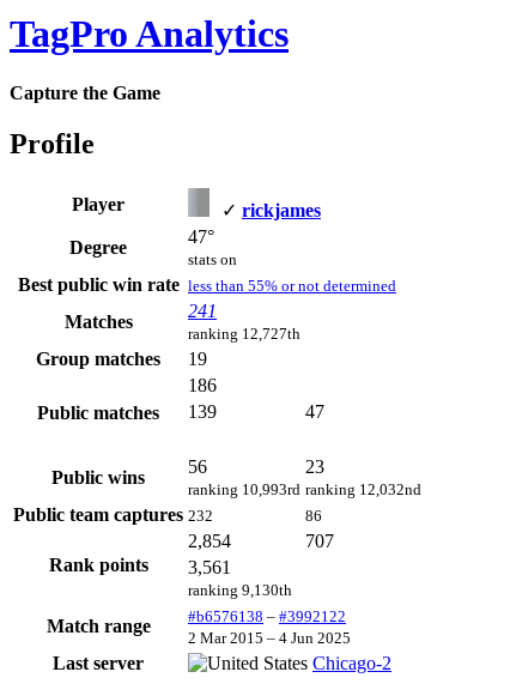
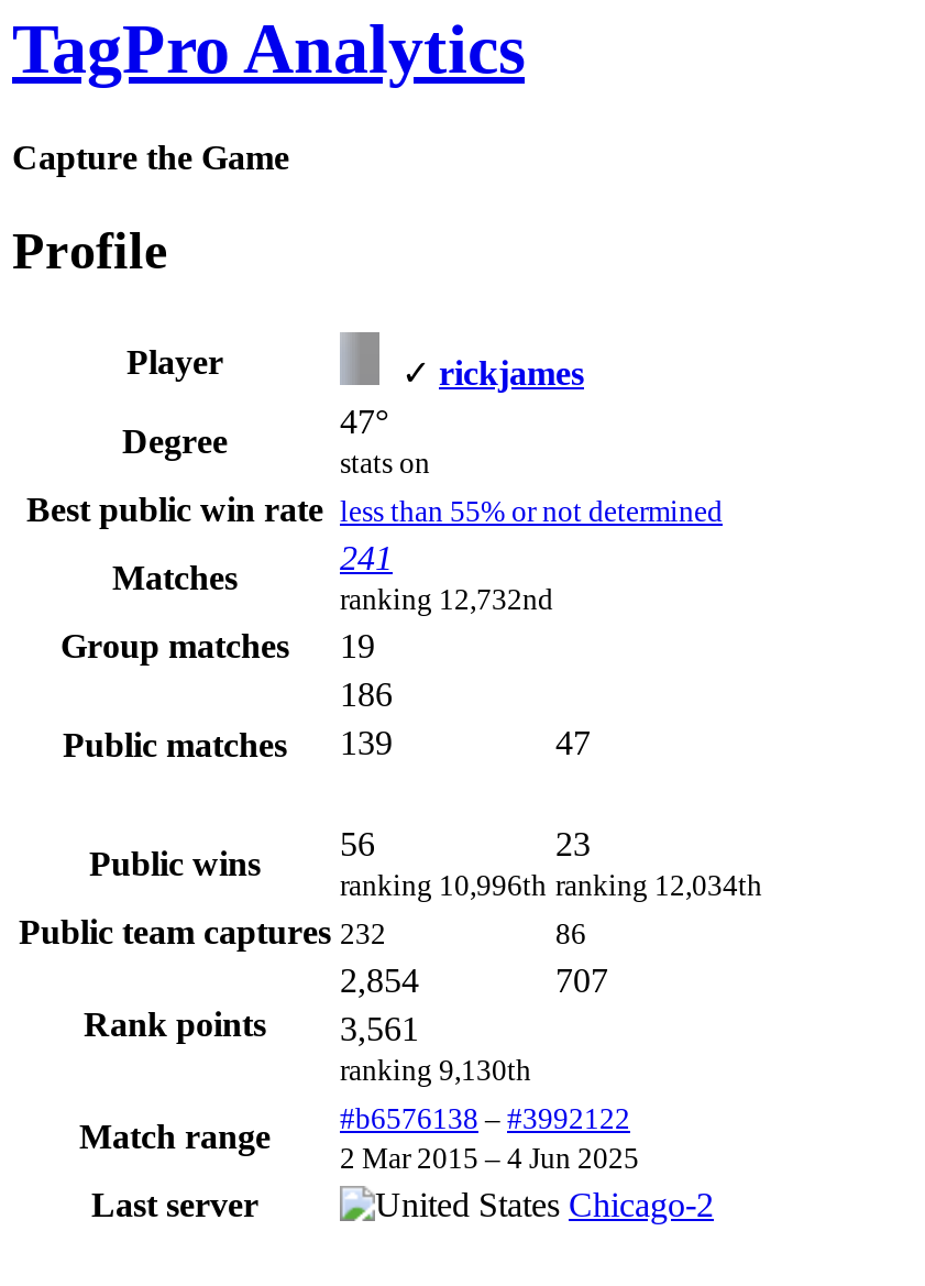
[188,324,300,342] ranking 12,727th -> [340,582,553,615] ranking 12,732nd
[188,480,300,498] ranking 10,993rd -> [340,868,547,901] ranking 10,996th
[305,480,421,498] ranking 12,032nd -> [555,868,762,901] ranking 12,034th

